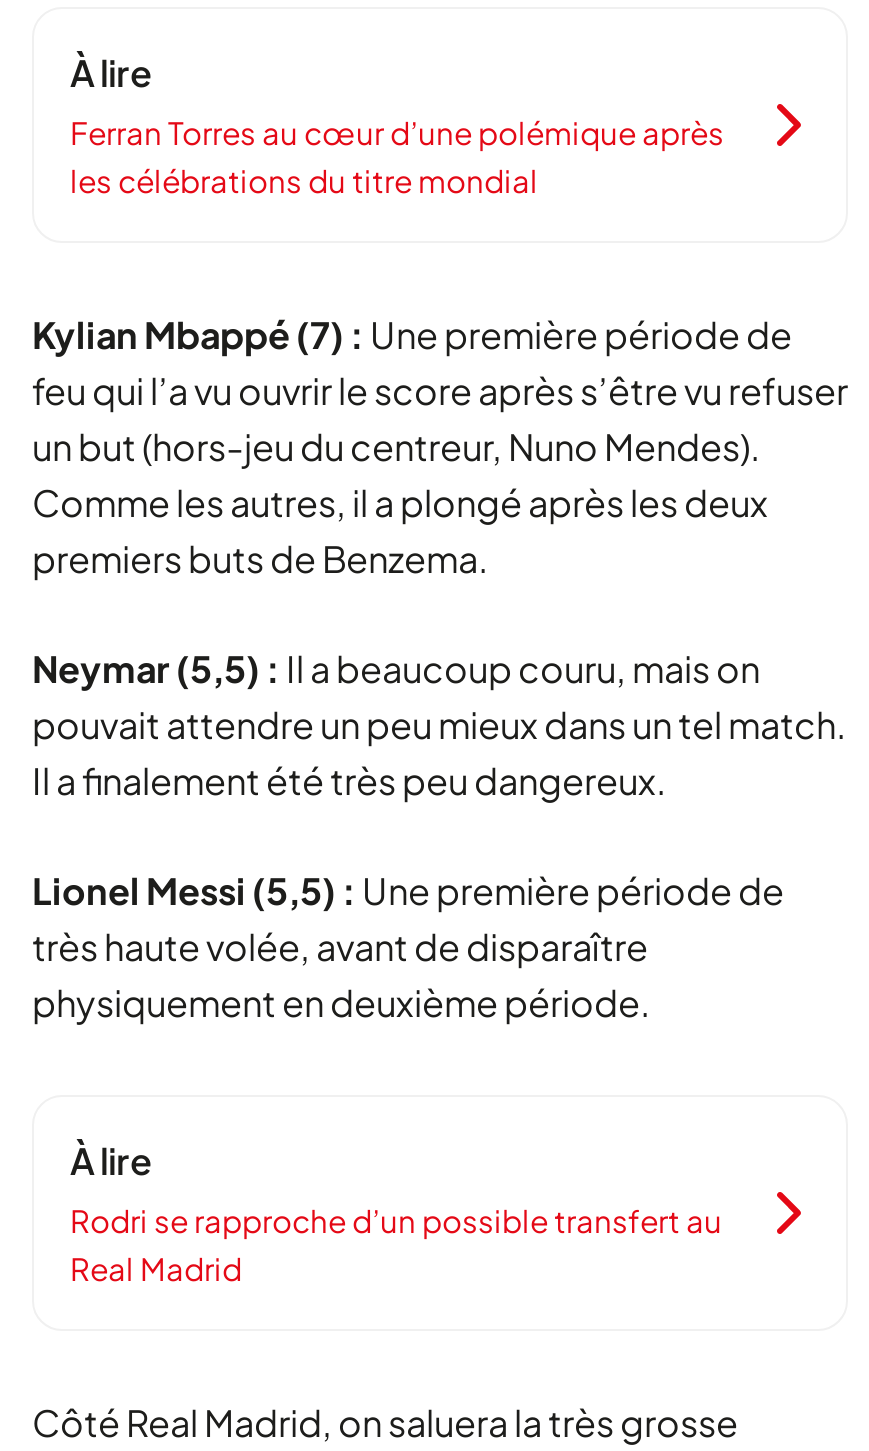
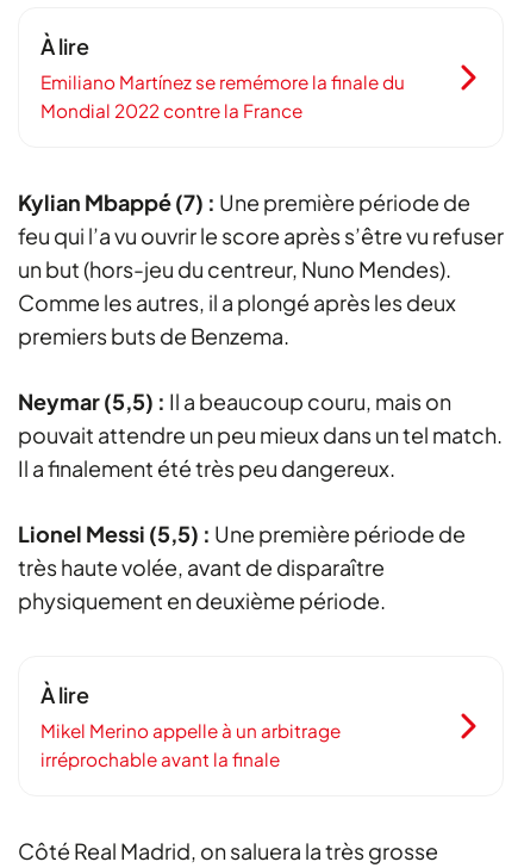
[70,112,724,198] Ferran Torres au cœur d’une polémique après | les célébrations du titre mondial -> [40,70,405,121] Emiliano Martínez se remémore la finale du | Mondial 2022 contre la France
[70,1200,722,1286] Rodri se rapproche d’un possible transfert au | Real Madrid -> [40,719,341,770] Mikel Merino appelle à un arbitrage | irréprochable avant la finale

